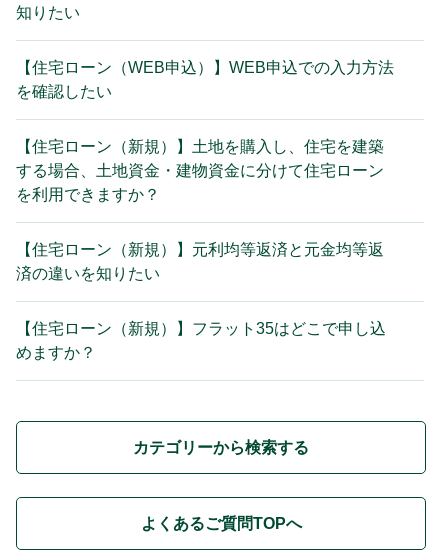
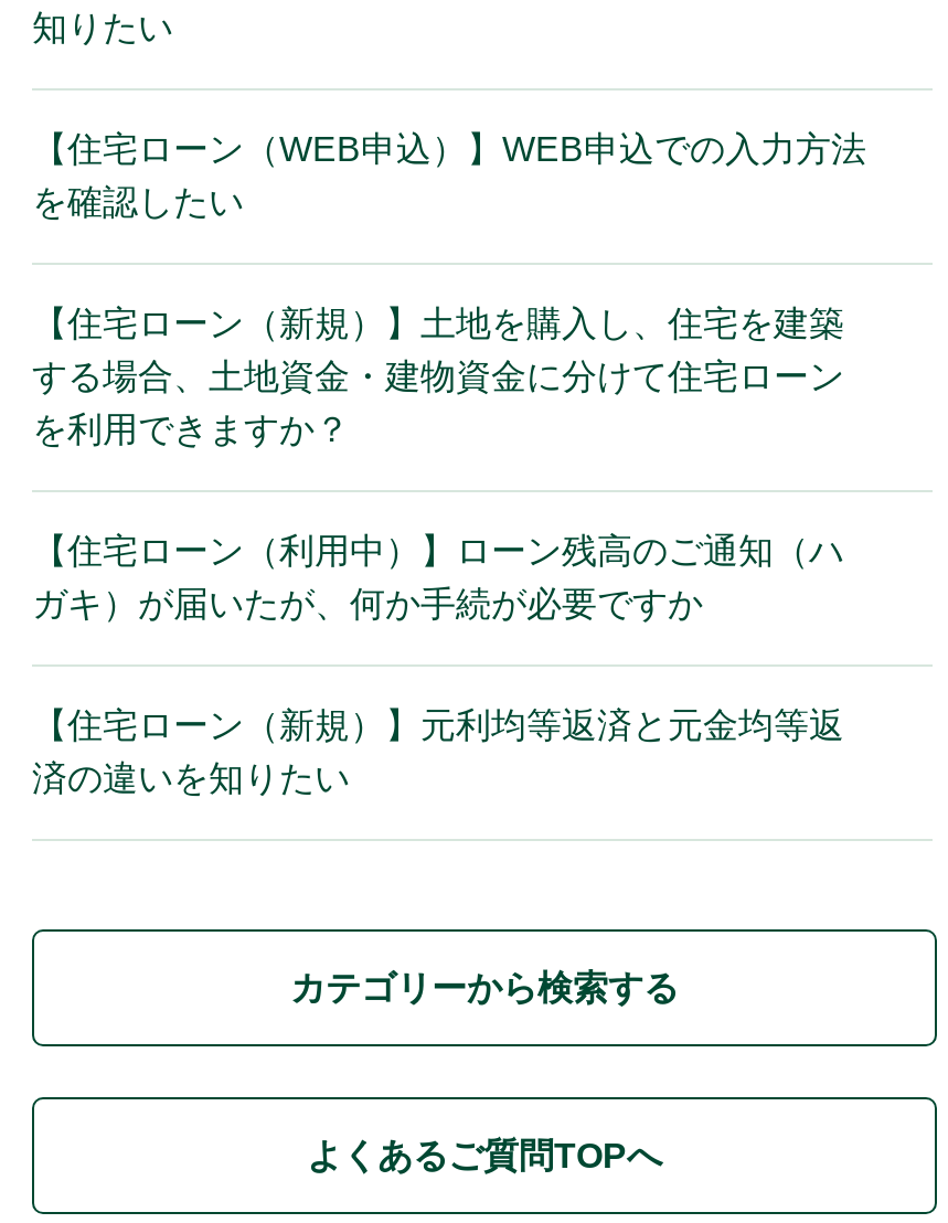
none -> [32,532,844,623] 【住宅ローン（利用中）】ローン残高のご通知（ハ | ガキ）が届いたが、何か手続が必要ですか
moved [16,241,384,282] -> [32,706,844,797]: 【住宅ローン（新規）】元利均等返済と元金均等返 | 済の違いを知りたい
[16,320,386,361] 【住宅ローン（新規）】フラット35はどこで申し込 | めますか？ -> none

